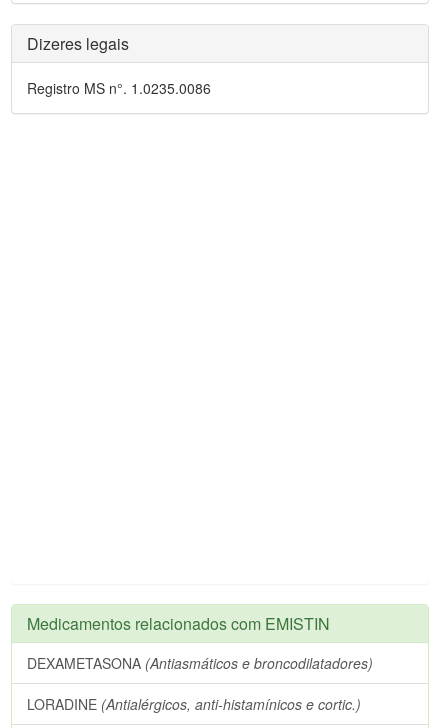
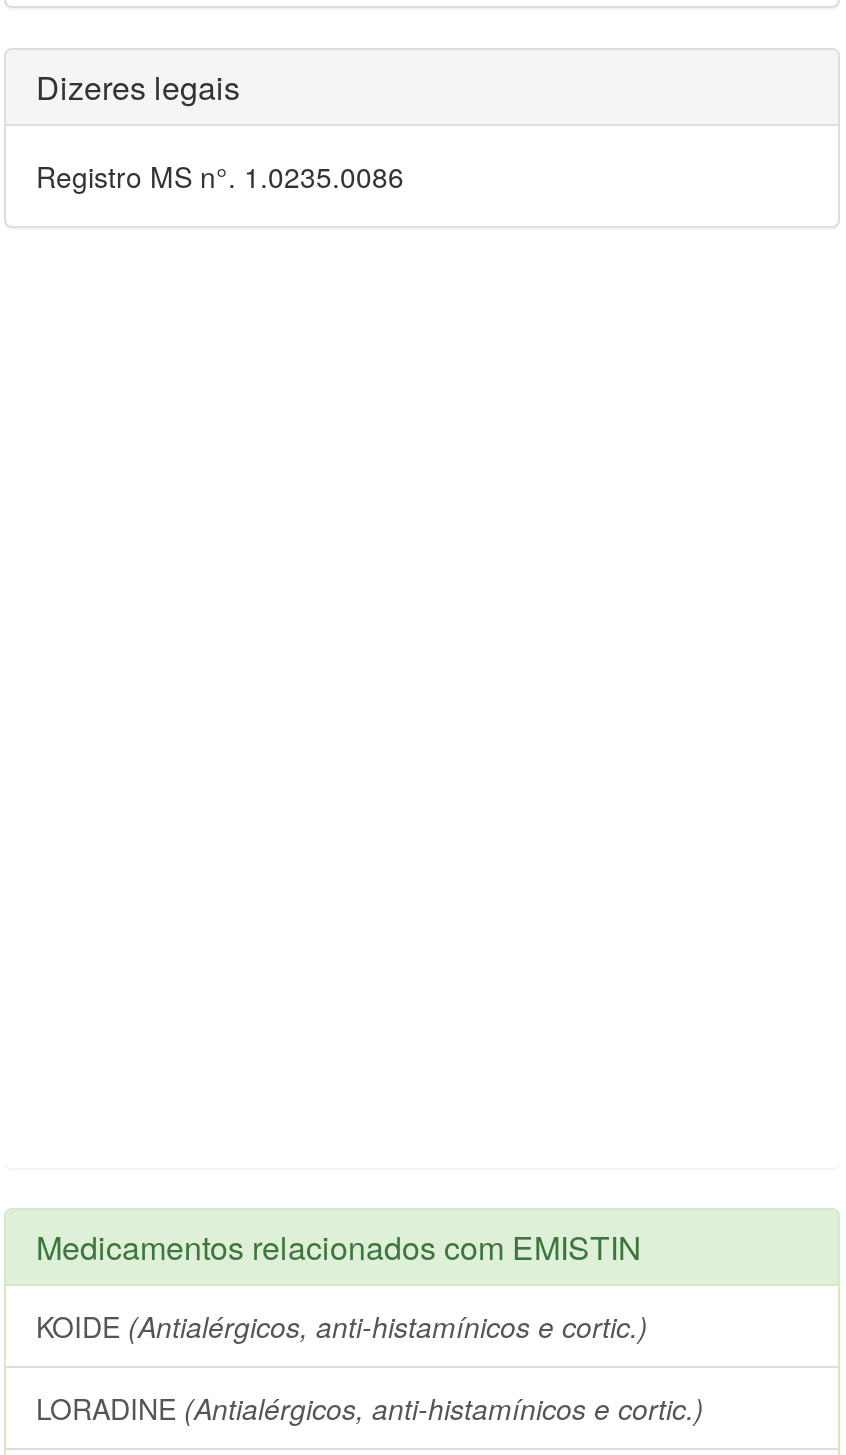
[27,653,373,673] DEXAMETASONA (Antiasmáticos e broncodilatadores) -> [36,1306,648,1346] KOIDE (Antialérgicos, anti-histamínicos e cortic.)

